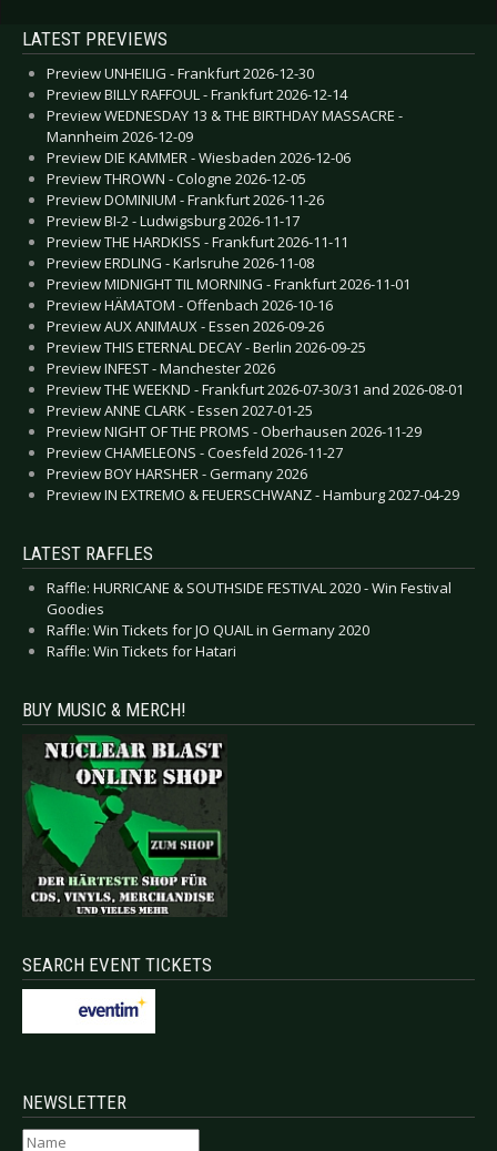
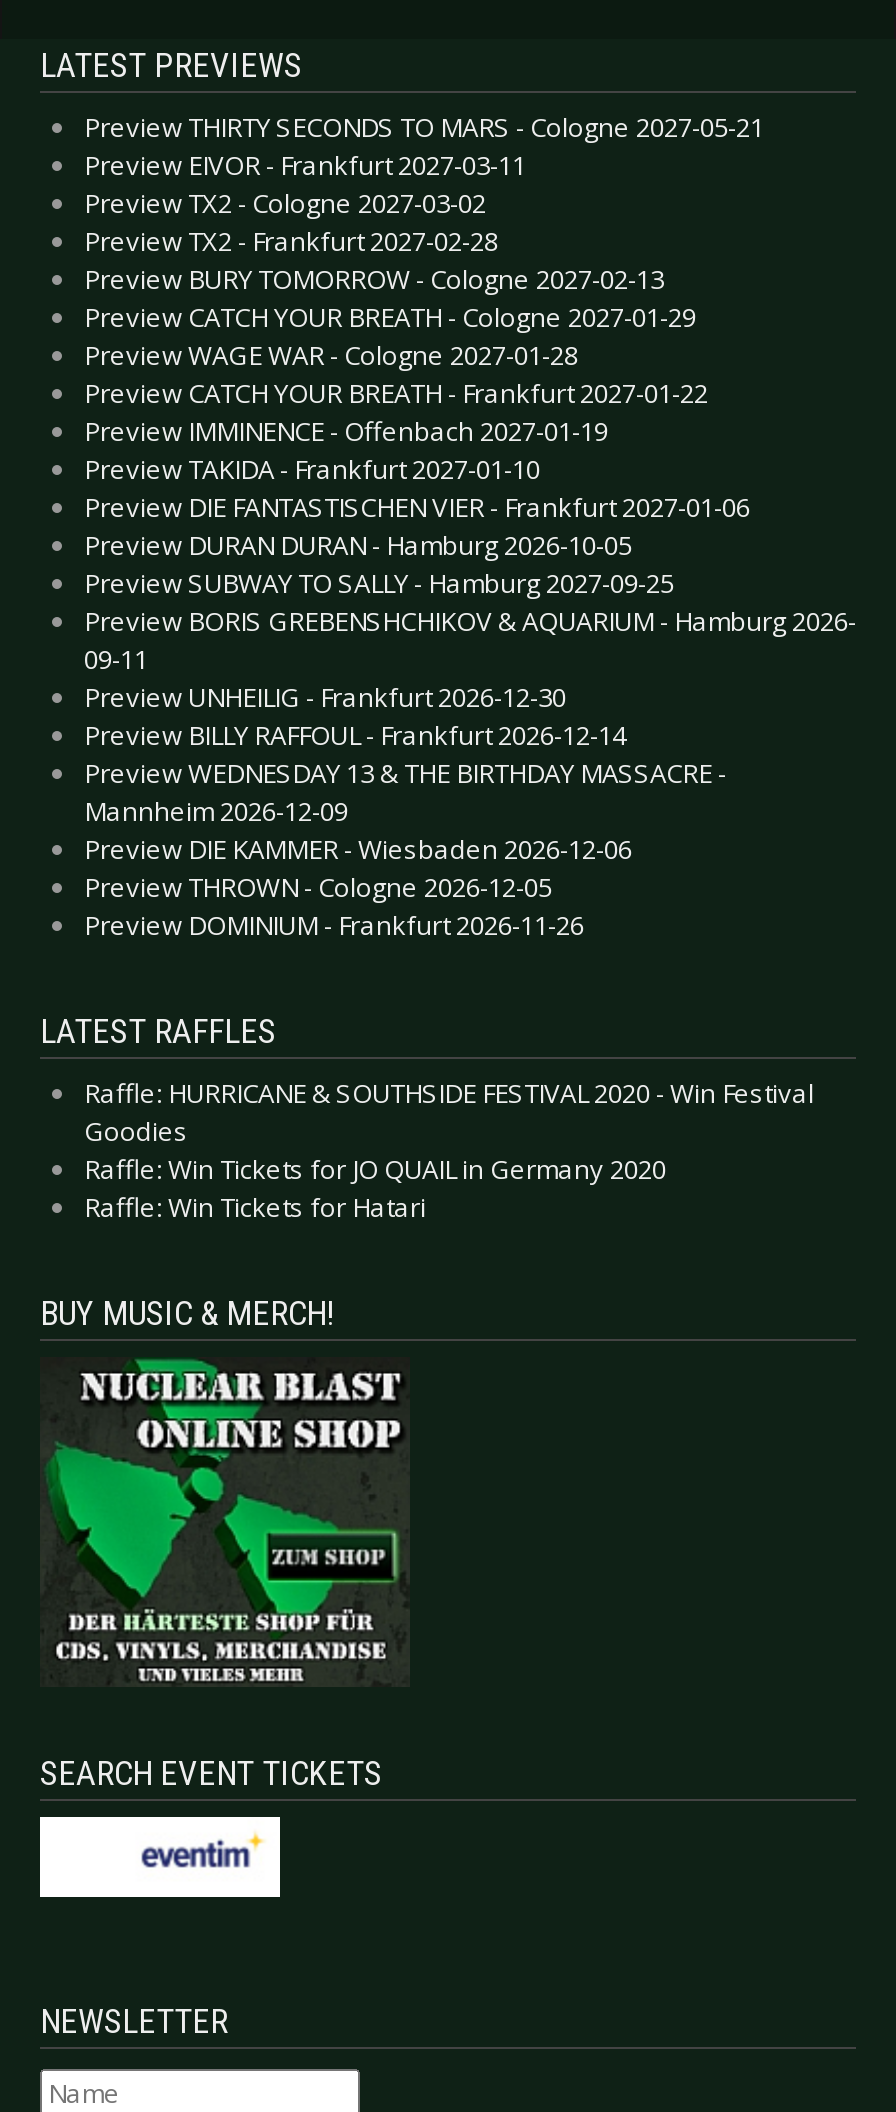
none -> [84,109,856,677] Preview THIRTY SECONDS TO MARS - Cologne 2027-05-21 | Preview EIVOR - Frankfurt 2027-03-11 | Preview TX2 - Cologne 2027-03-02 | Preview TX2 - Frankfurt 2027-02-28 | Preview BURY TOMORROW - Cologne 2027-02-13 | Preview CATCH YOUR BREATH - Cologne 2027-01-29 | Preview WAGE WAR - Cologne 2027-01-28 | Preview CATCH YOUR BREATH - Frankfurt 2027-01-22 | Preview IMMINENCE - Offenbach 2027-01-19 | Preview TAKIDA - Frankfurt 2027-01-10 | Preview DIE FANTASTISCHEN VIER - Frankfurt 2027-01-06 | Preview DURAN DURAN - Hamburg 2026-10-05 | Preview SUBWAY TO SALLY - Hamburg 2027-09-25 | Preview BORIS GREBENSHCHIKOV & AQUARIUM - Hamburg 2026- | 09-11
moved [47,63,403,209] -> [84,679,726,943]: Preview UNHEILIG - Frankfurt 2026-12-30 | Preview BILLY RAFFOUL - Frankfurt 2026-12-14 | Preview WEDNESDAY 13 & THE BIRTHDAY MASSACRE - | Mannheim 2026-12-09 | Preview DIE KAMMER - Wiesbaden 2026-12-06 | Preview THROWN - Cologne 2026-12-05 | Preview DOMINIUM - Frankfurt 2026-11-26
[47,210,464,504] Preview BI-2 - Ludwigsburg 2026-11-17 | Preview THE HARDKISS - Frankfurt 2026-11-11 | Preview ERDLING - Karlsruhe 2026-11-08 | Preview MIDNIGHT TIL MORNING - Frankfurt 2026-11-01 | Preview HÄMATOM - Offenbach 2026-10-16 | Preview AUX ANIMAUX - Essen 2026-09-26 | Preview THIS ETERNAL DECAY - Berlin 2026-09-25 | Preview INFEST - Manchester 2026 | Preview THE WEEKND - Frankfurt 2026-07-30/31 and 2026-08-01 | Preview ANNE CLARK - Essen 2027-01-25 | Preview NIGHT OF THE PROMS - Oberhausen 2026-11-29 | Preview CHAMELEONS - Coesfeld 2026-11-27 | Preview BOY HARSHER - Germany 2026 | Preview IN EXTREMO & FEUERSCHWANZ - Hamburg 2027-04-29 -> none

